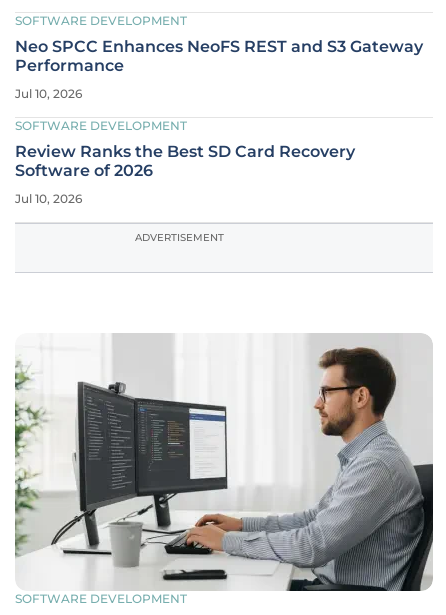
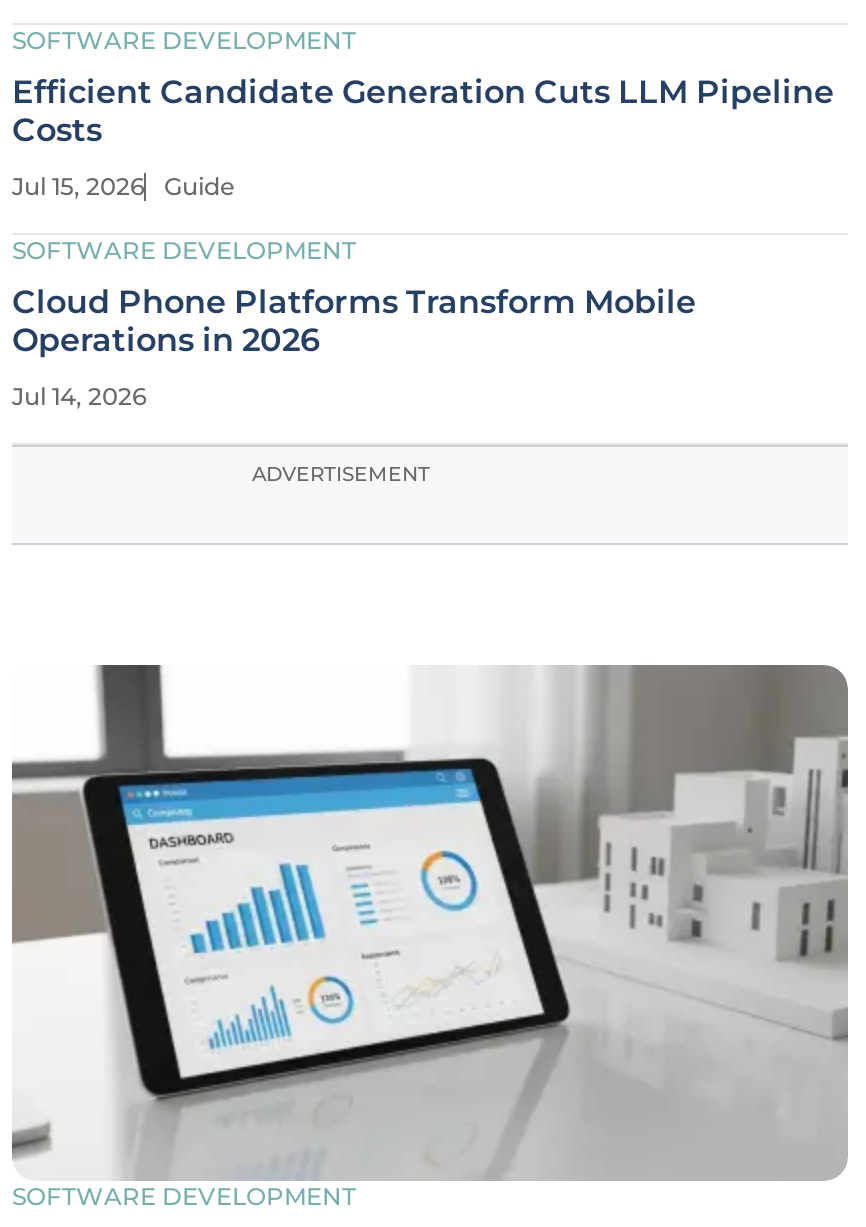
[15,37,423,75] Neo SPCC Enhances NeoFS REST and S3 Gateway | Performance -> [12,73,834,149] Efficient Candidate Generation Cuts LLM Pipeline | Costs
[15,86,82,101] Jul 10, 2026 -> [12,171,234,201] Jul 15, 2026 | Guide
[15,142,355,180] Review Ranks the Best SD Card Recovery | Software of 2026 -> [12,283,696,359] Cloud Phone Platforms Transform Mobile | Operations in 2026
[15,191,82,206] Jul 10, 2026 -> [12,381,146,411] Jul 14, 2026
[14,333,434,591] [image] -> [10,663,850,1181] [image]

